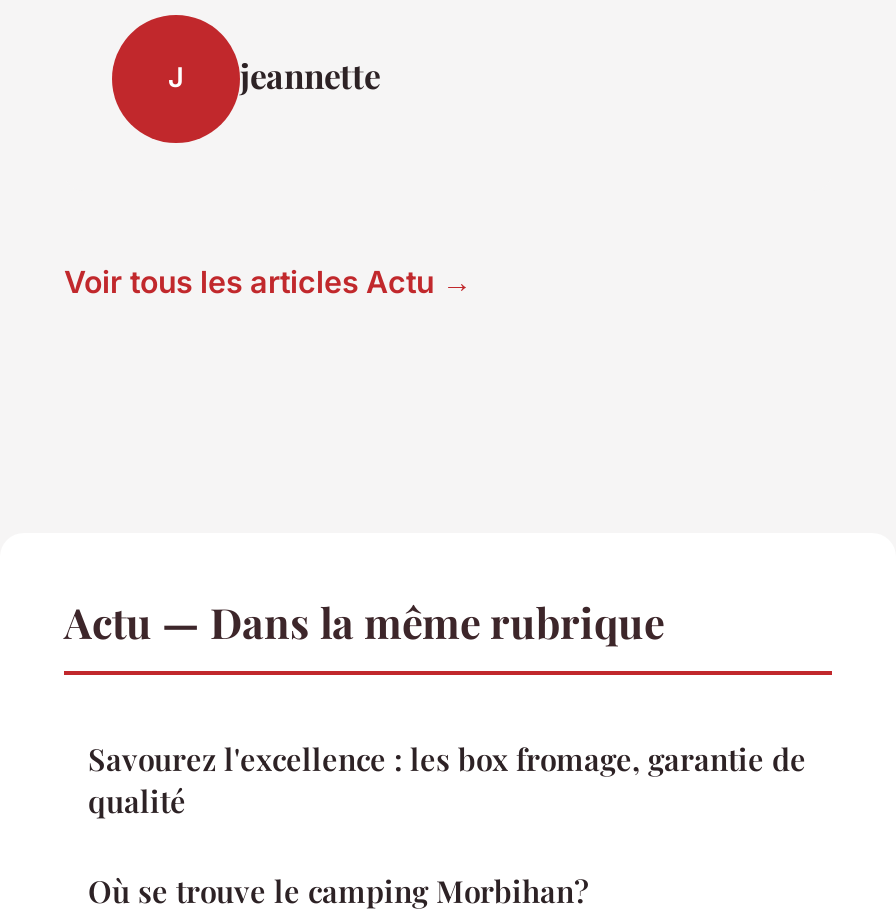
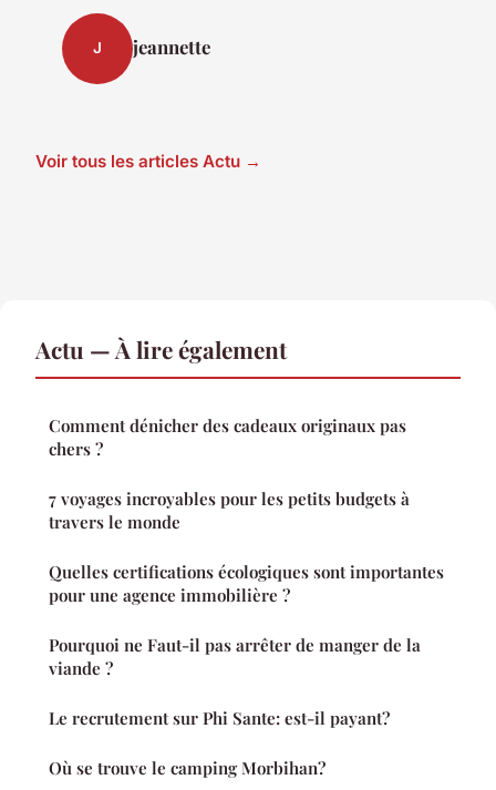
[64,592,806,820] Actu — Dans la même rubrique | Savourez l'excellence : les box fromage, garantie de | qualité -> [35,333,444,729] Actu — À lire également | Comment dénicher des cadeaux originaux pas | chers ? | 7 voyages incroyables pour les petits budgets à | travers le monde | Quelles certifications écologiques sont importantes | pour une agence immobilière ? | Pourquoi ne Faut-il pas arrêter de manger de la | viande ? | Le recrutement sur Phi Sante: est-il payant?

